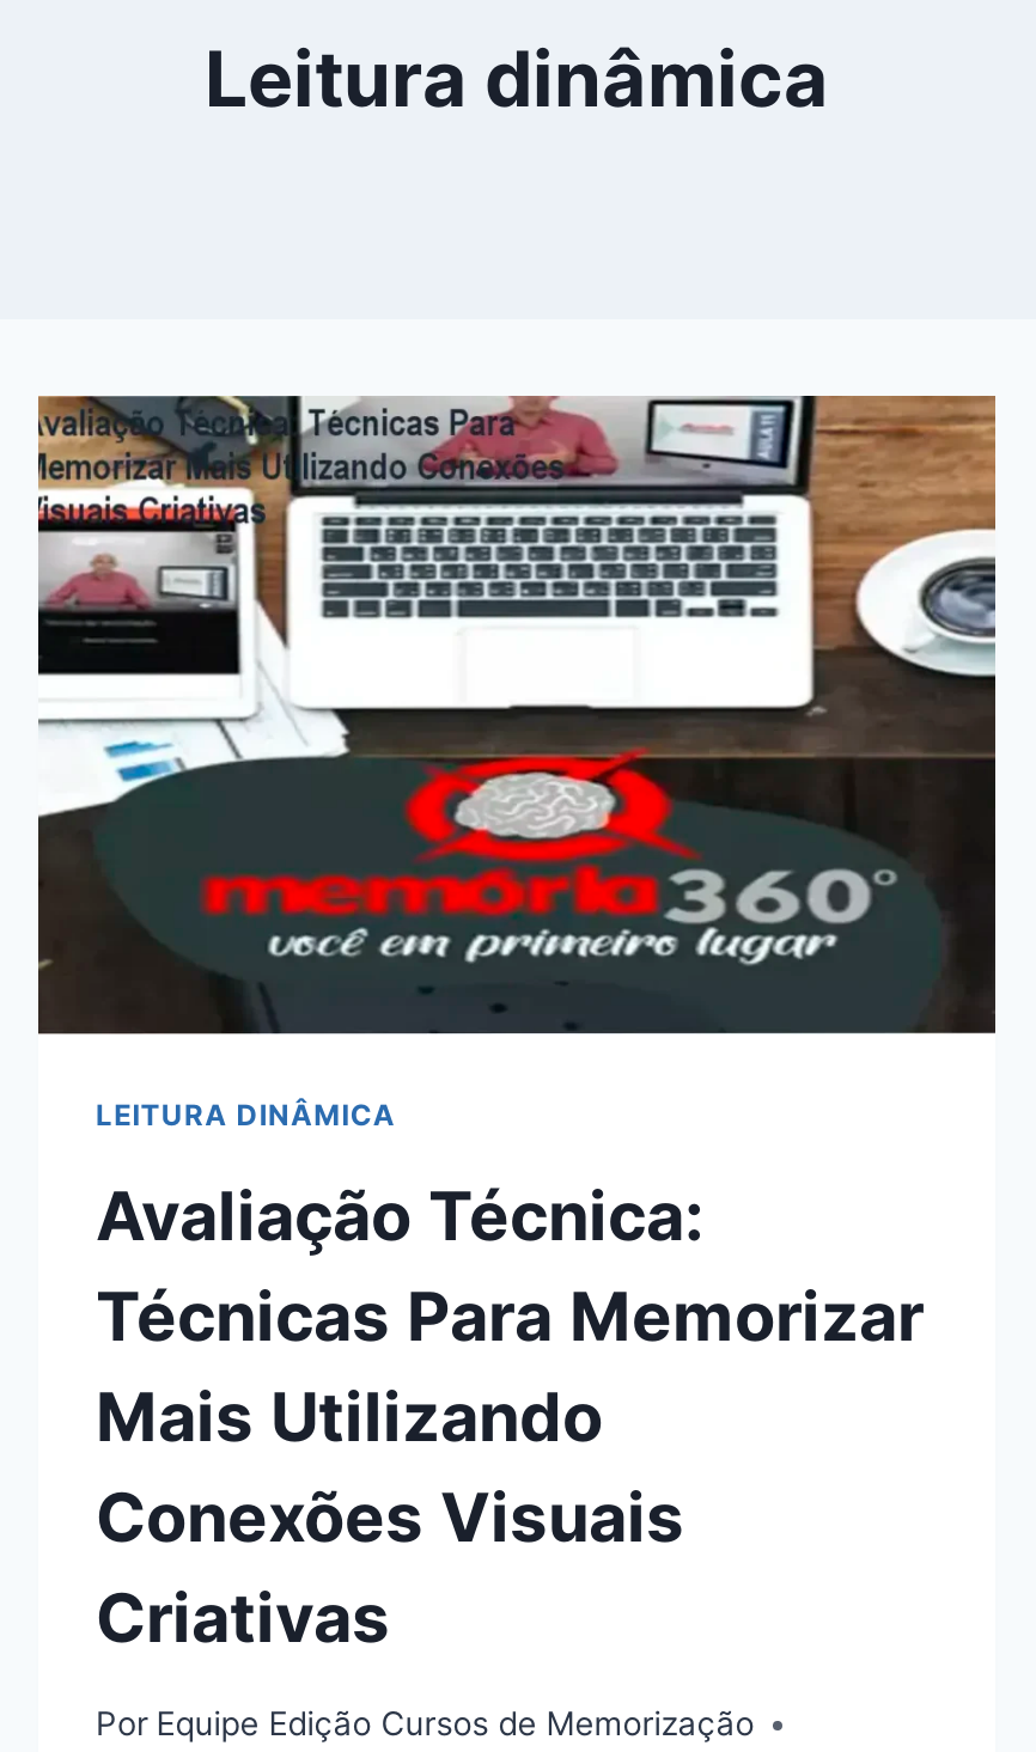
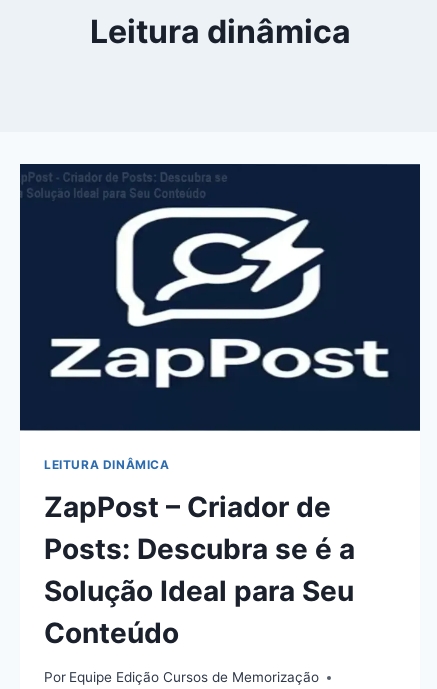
[36,393,998,1034] [image] -> [19,163,421,431] [image]
[96,1175,924,1658] Avaliação Técnica: | Técnicas Para Memorizar | Mais Utilizando | Conexões Visuais | Criativas -> [44,490,355,650] ZapPost – Criador de | Posts: Descubra se é a | Solução Ideal para Seu | Conteúdo

